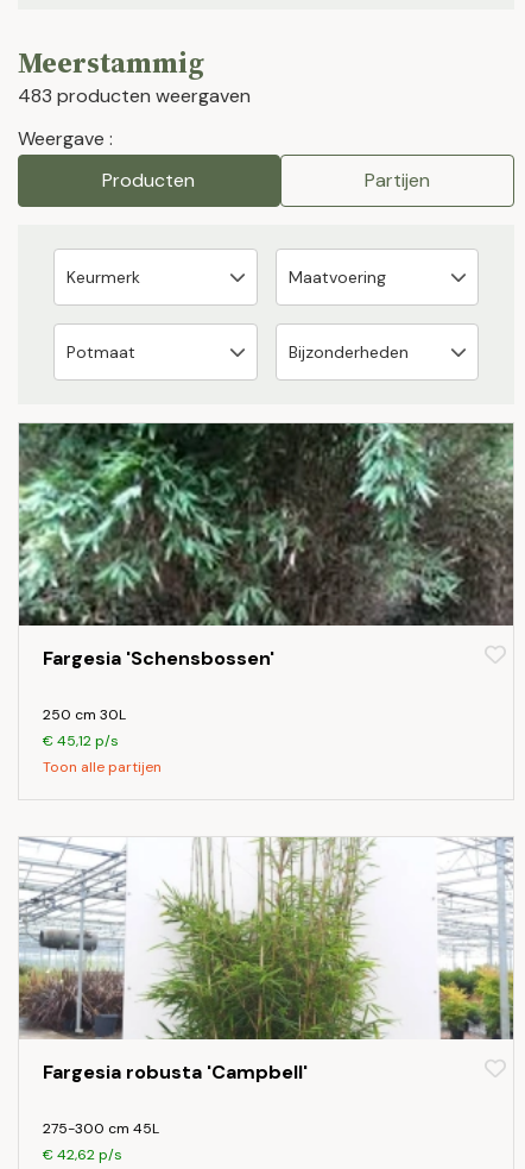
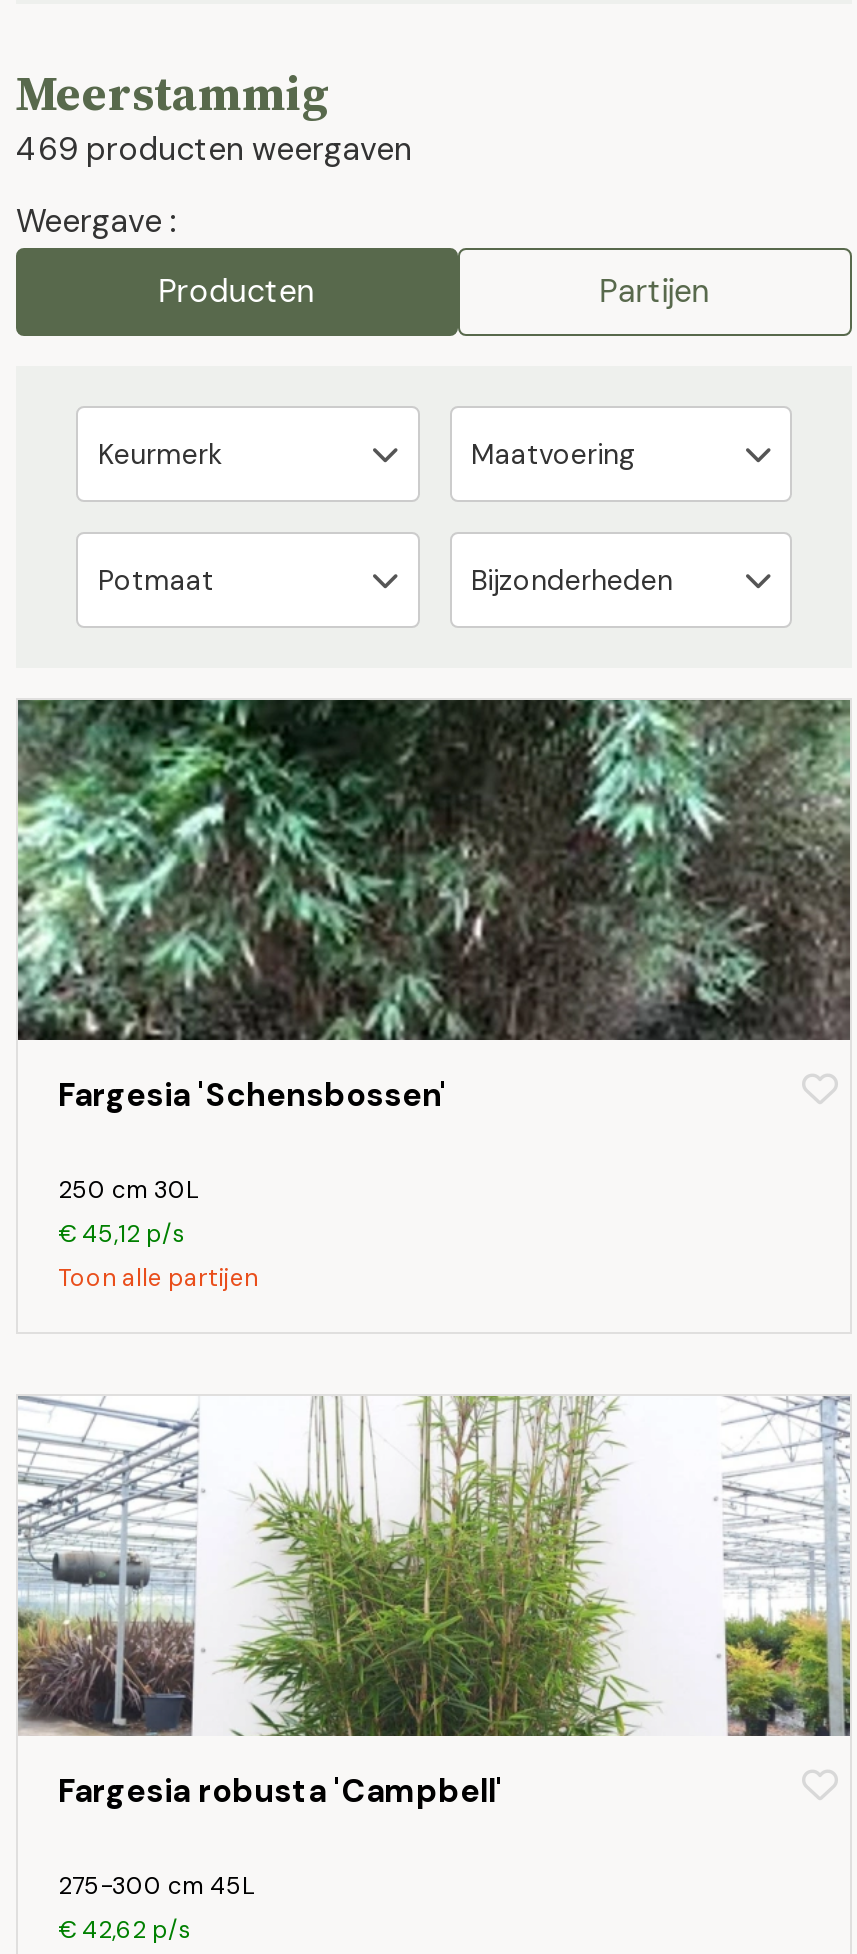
[18,83,251,108] 483 producten weergaven -> [16,128,412,170] 469 producten weergaven

